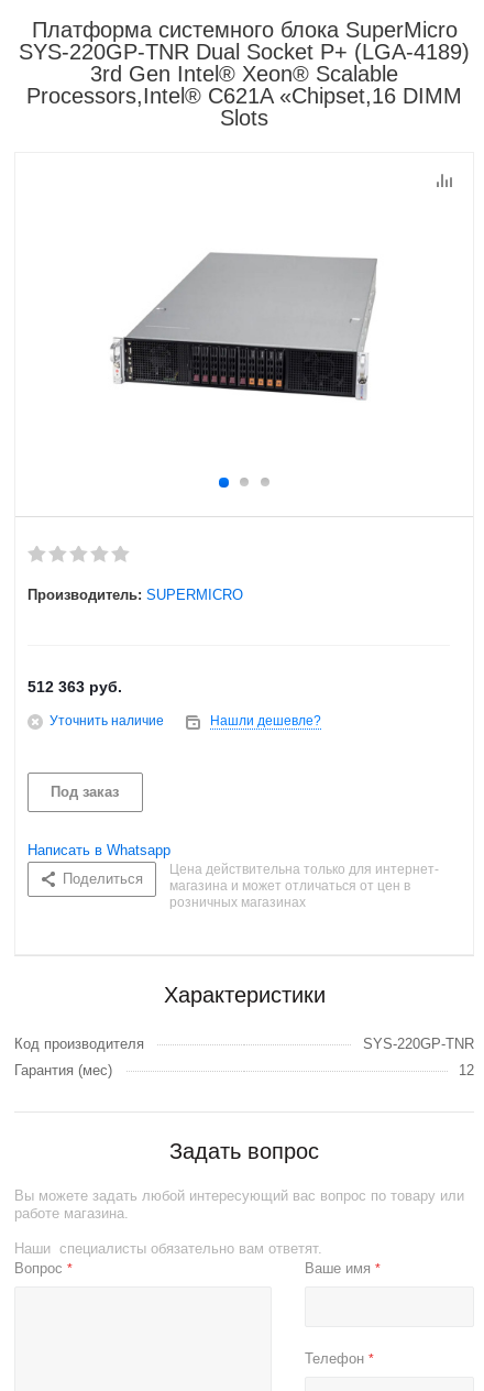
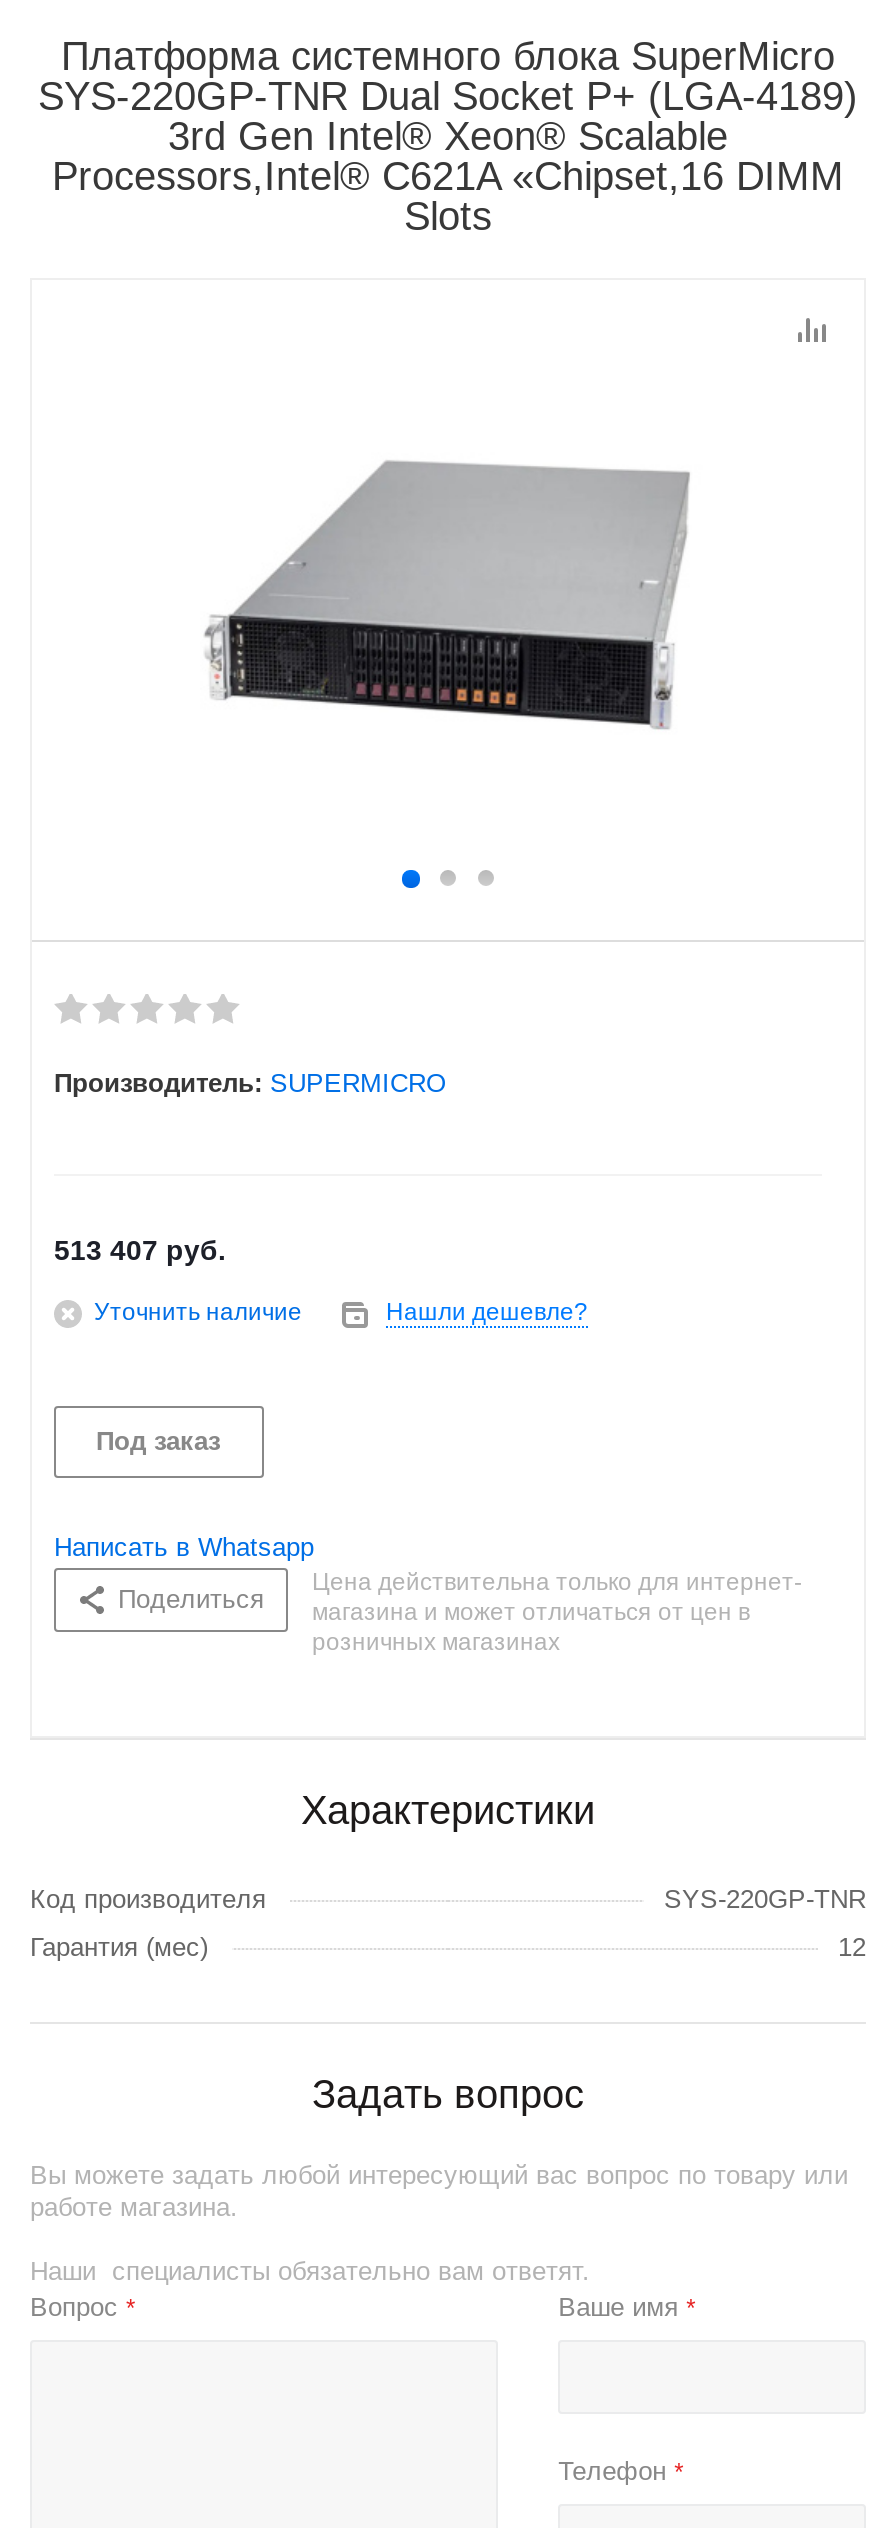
[28,678,122,695] 512 363 руб. -> [54,1234,226,1266] 513 407 руб.

